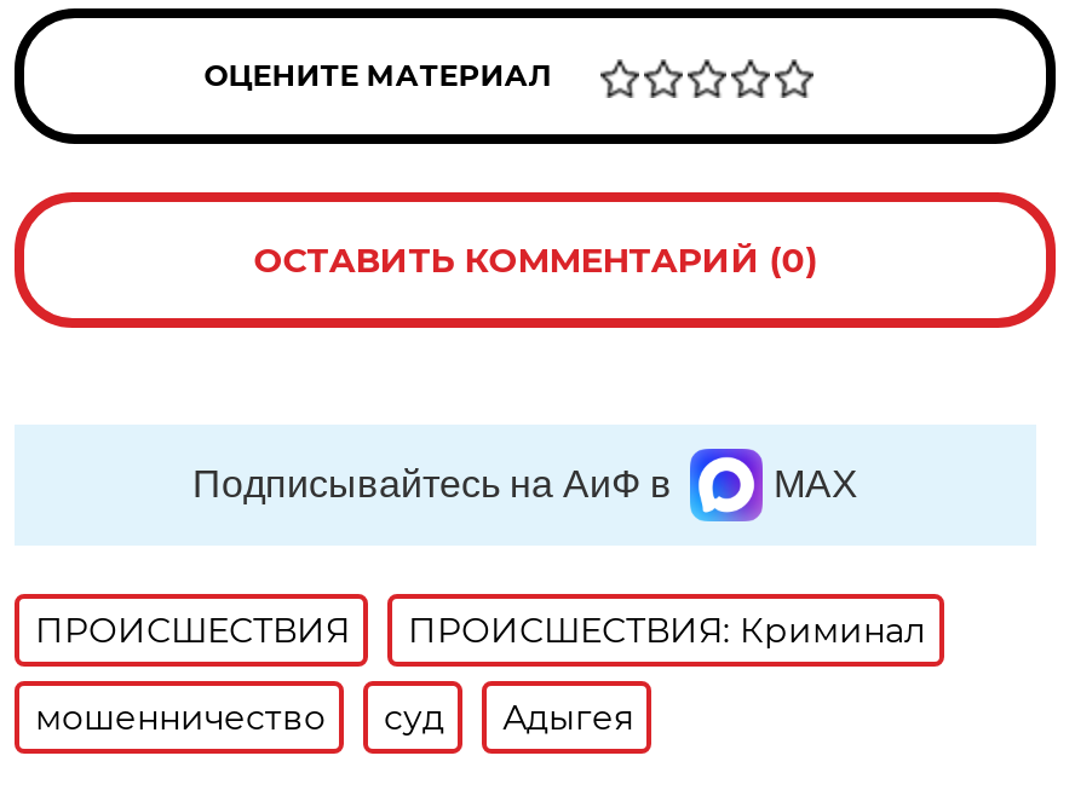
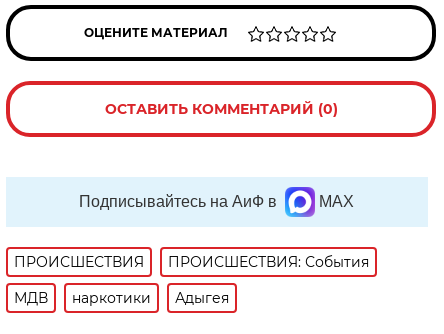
[408,608,926,652] ПРОИСШЕСТВИЯ: Криминал -> [168,253,369,271] ПРОИСШЕСТВИЯ: События
[35,696,444,739] мошенничество | суд -> [14,289,151,307] МДВ | наркотики

